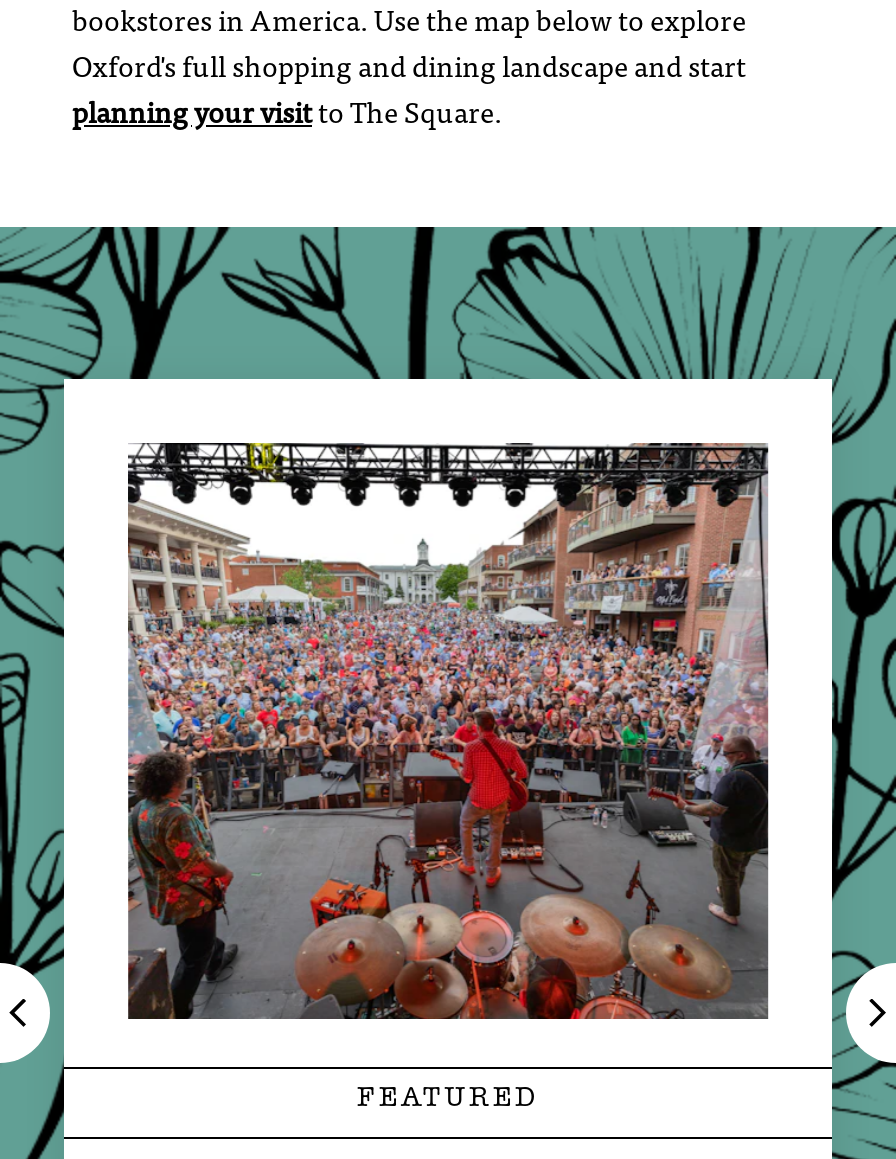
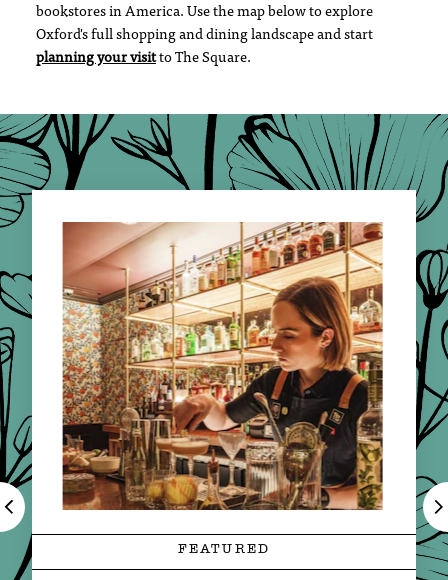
[124,441,770,1021] [image] -> [61,221,384,511] [image]

